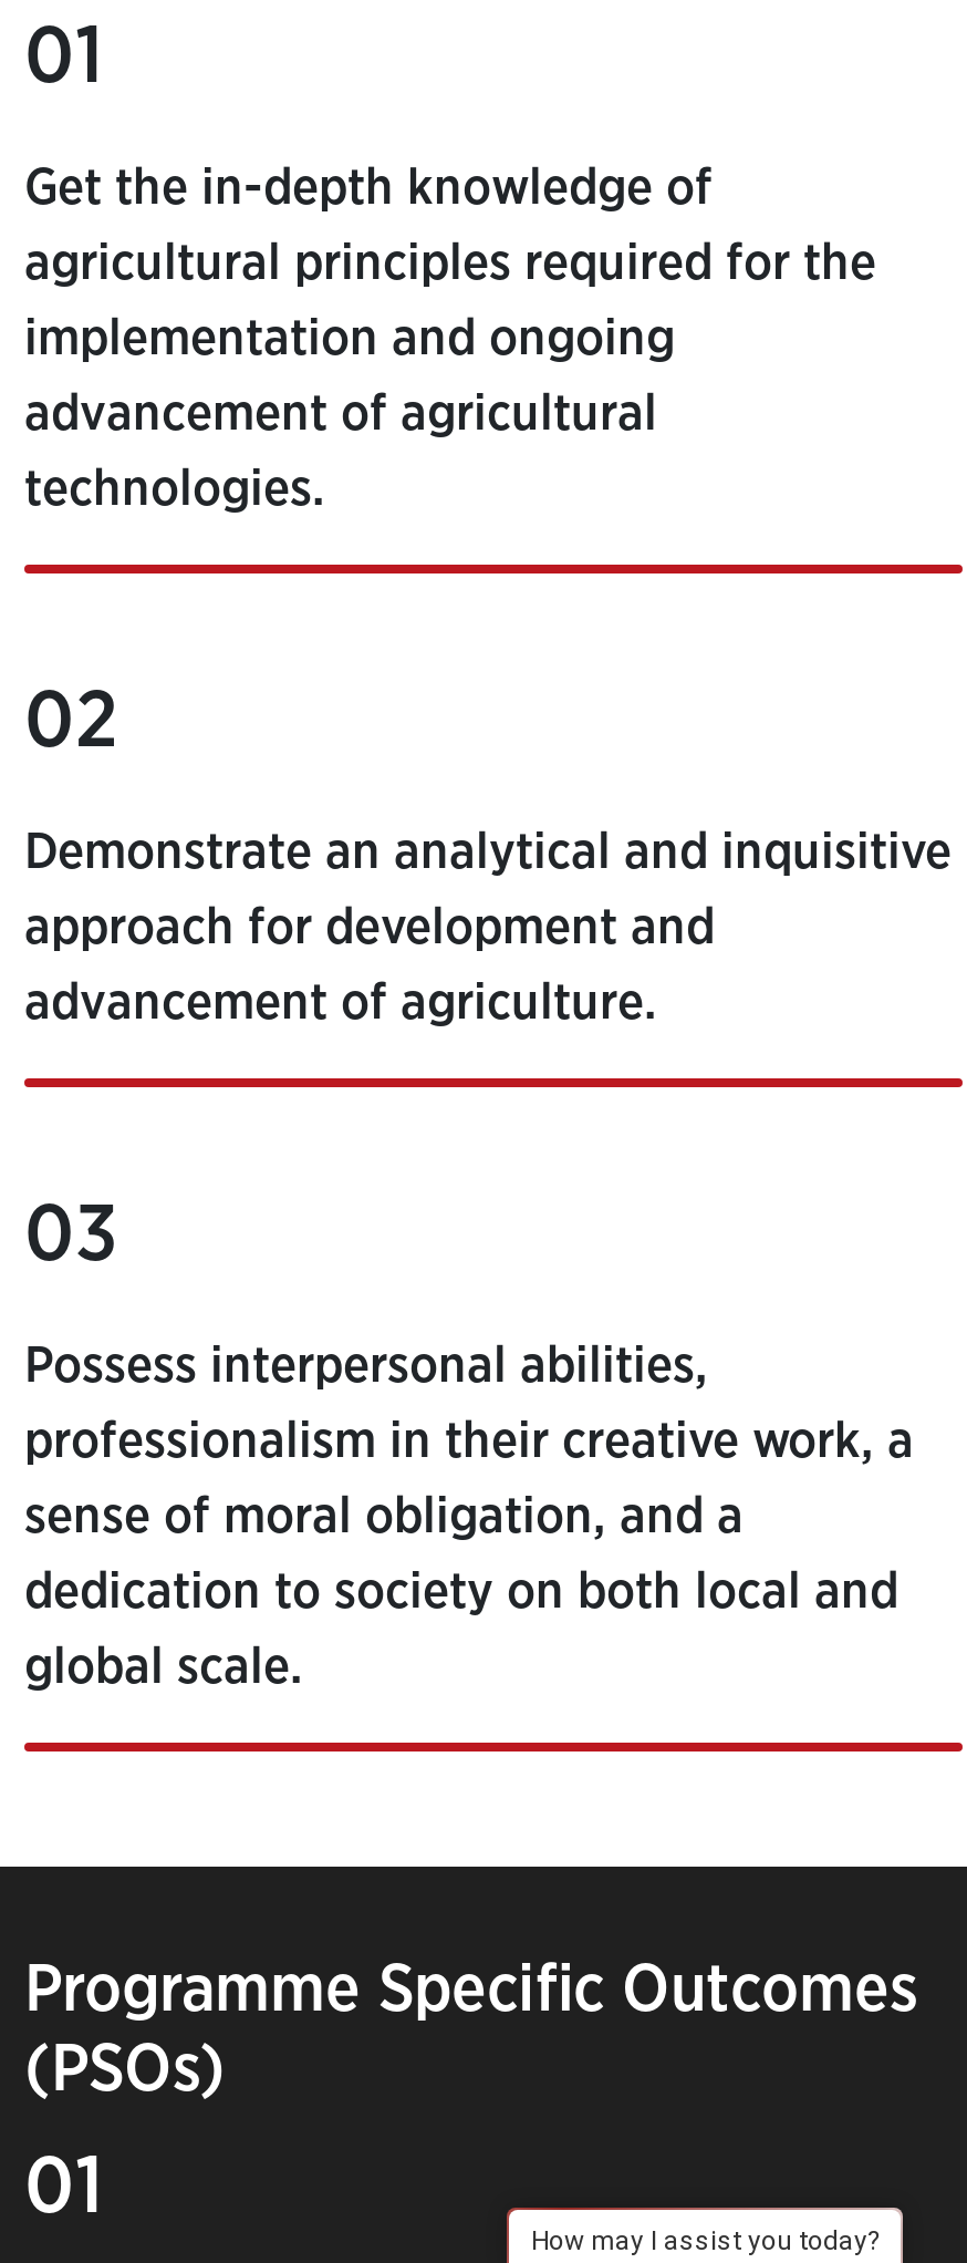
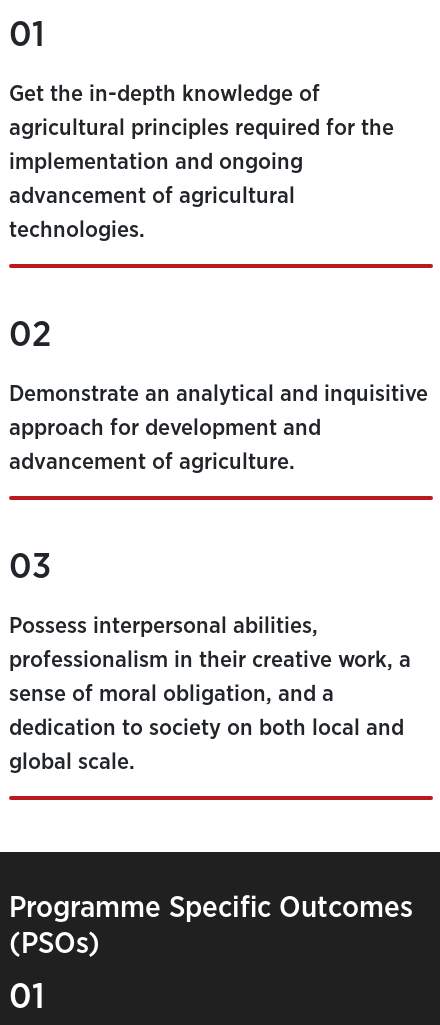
[531,2225,878,2256] How may I assist you today? -> none

